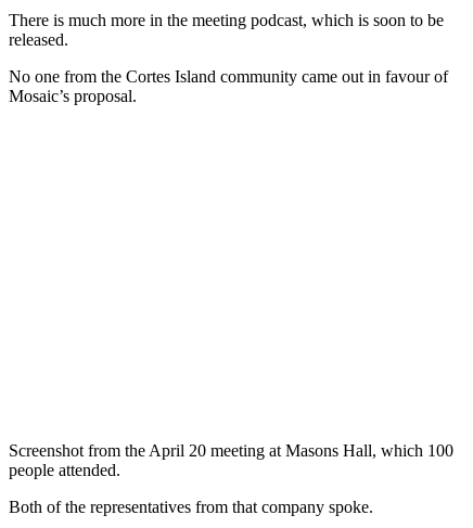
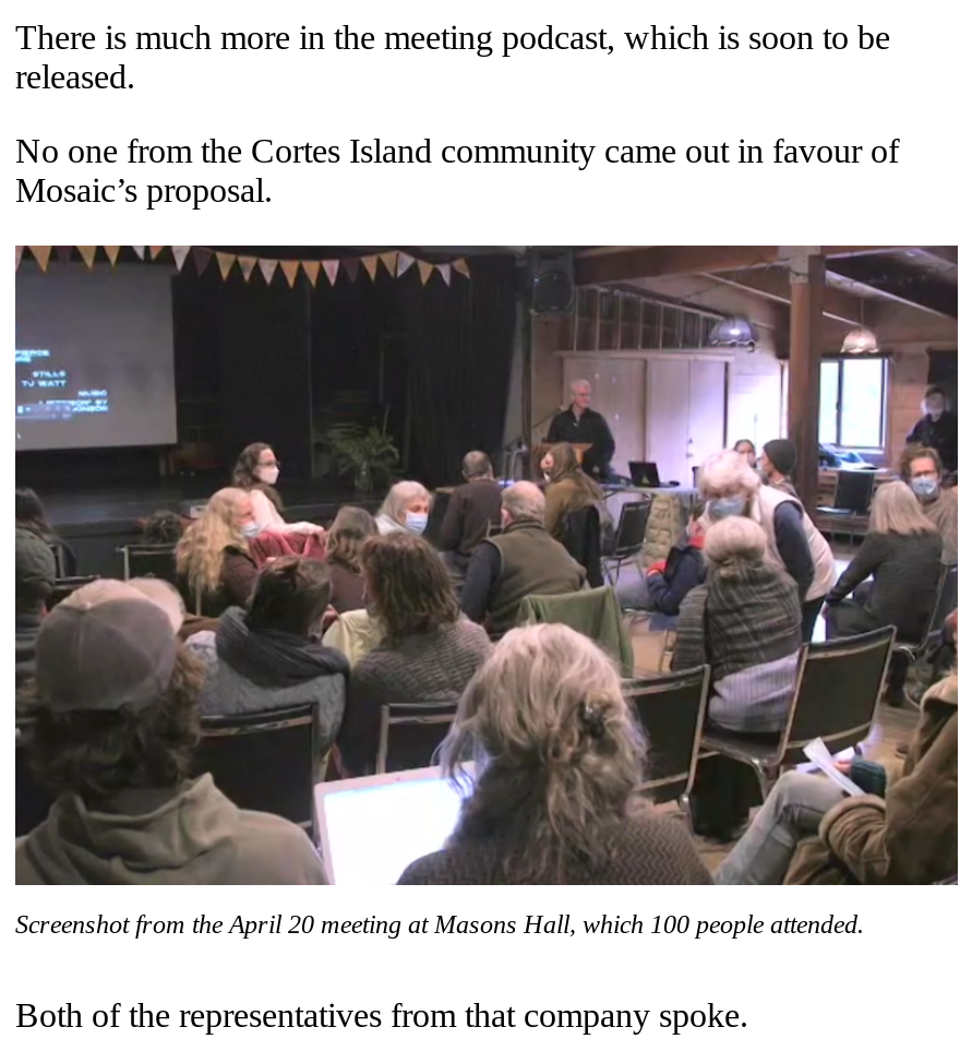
none -> [13,243,960,887] [image]

